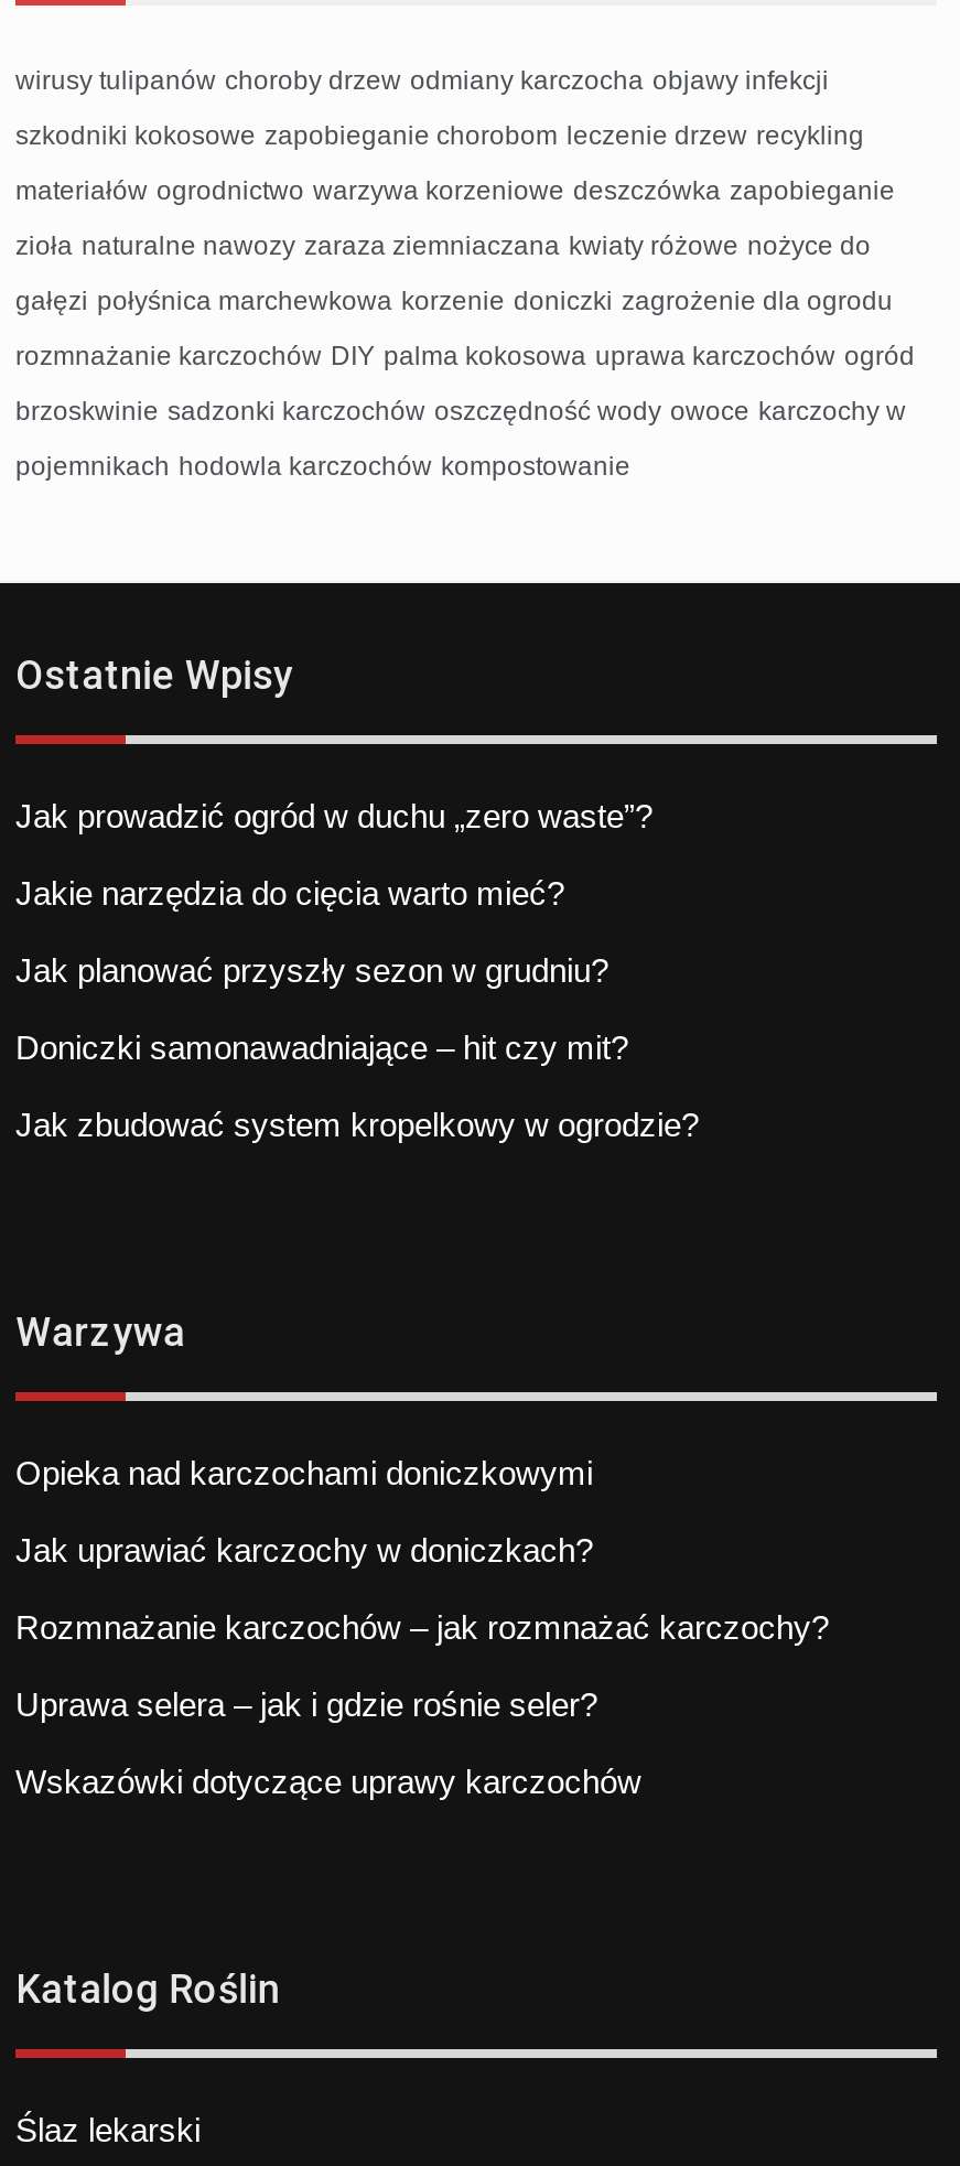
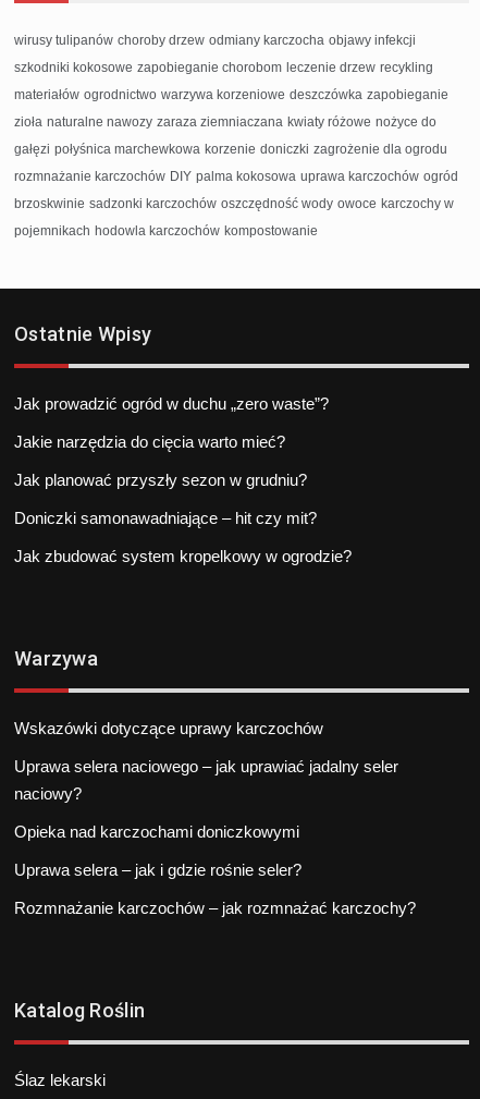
moved [15,1453,829,1722] -> [14,823,416,917]: Opieka nad karczochami doniczkowymi | Uprawa selera – jak i gdzie rośnie seler? | Rozmnażanie karczochów – jak rozmnażać karczochy?
[15,1530,593,1568] Jak uprawiać karczochy w doniczkach? -> none
moved [15,1762,641,1799] -> [14,719,323,738]: Wskazówki dotyczące uprawy karczochów
none -> [14,757,398,803] Uprawa selera naciowego – jak uprawiać jadalny seler | naciowy?

